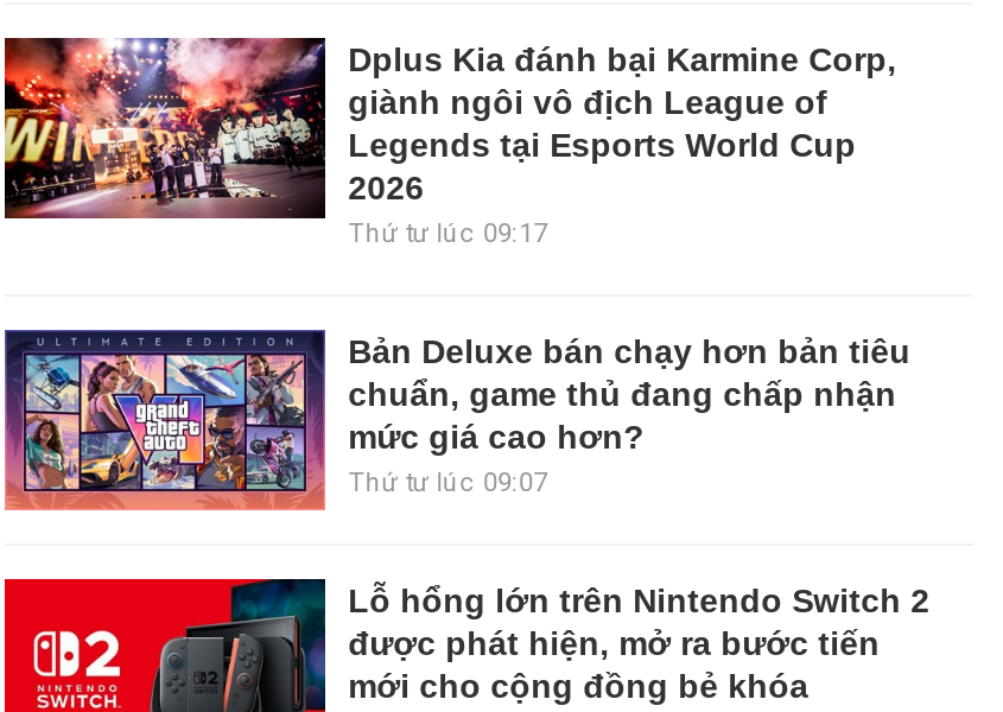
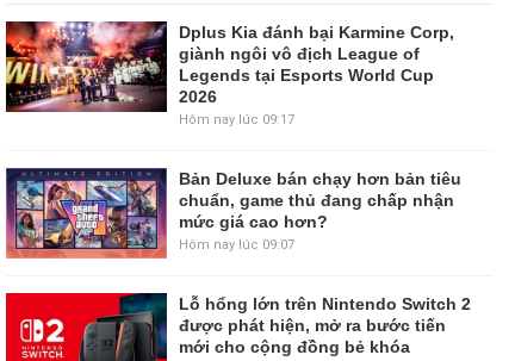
[348,217,547,248] Thứ tư lúc 09:17 -> [178,112,294,128] Hôm nay lúc 09:17
[348,466,547,497] Thứ tư lúc 09:07 -> [178,238,294,253] Hôm nay lúc 09:07

